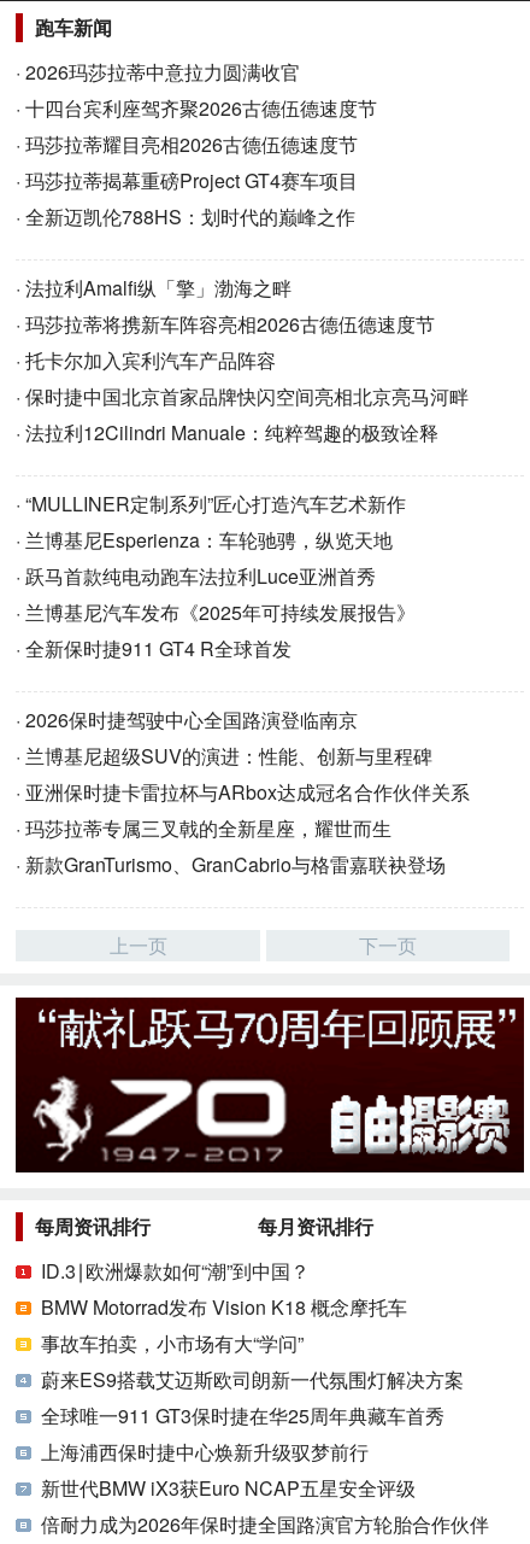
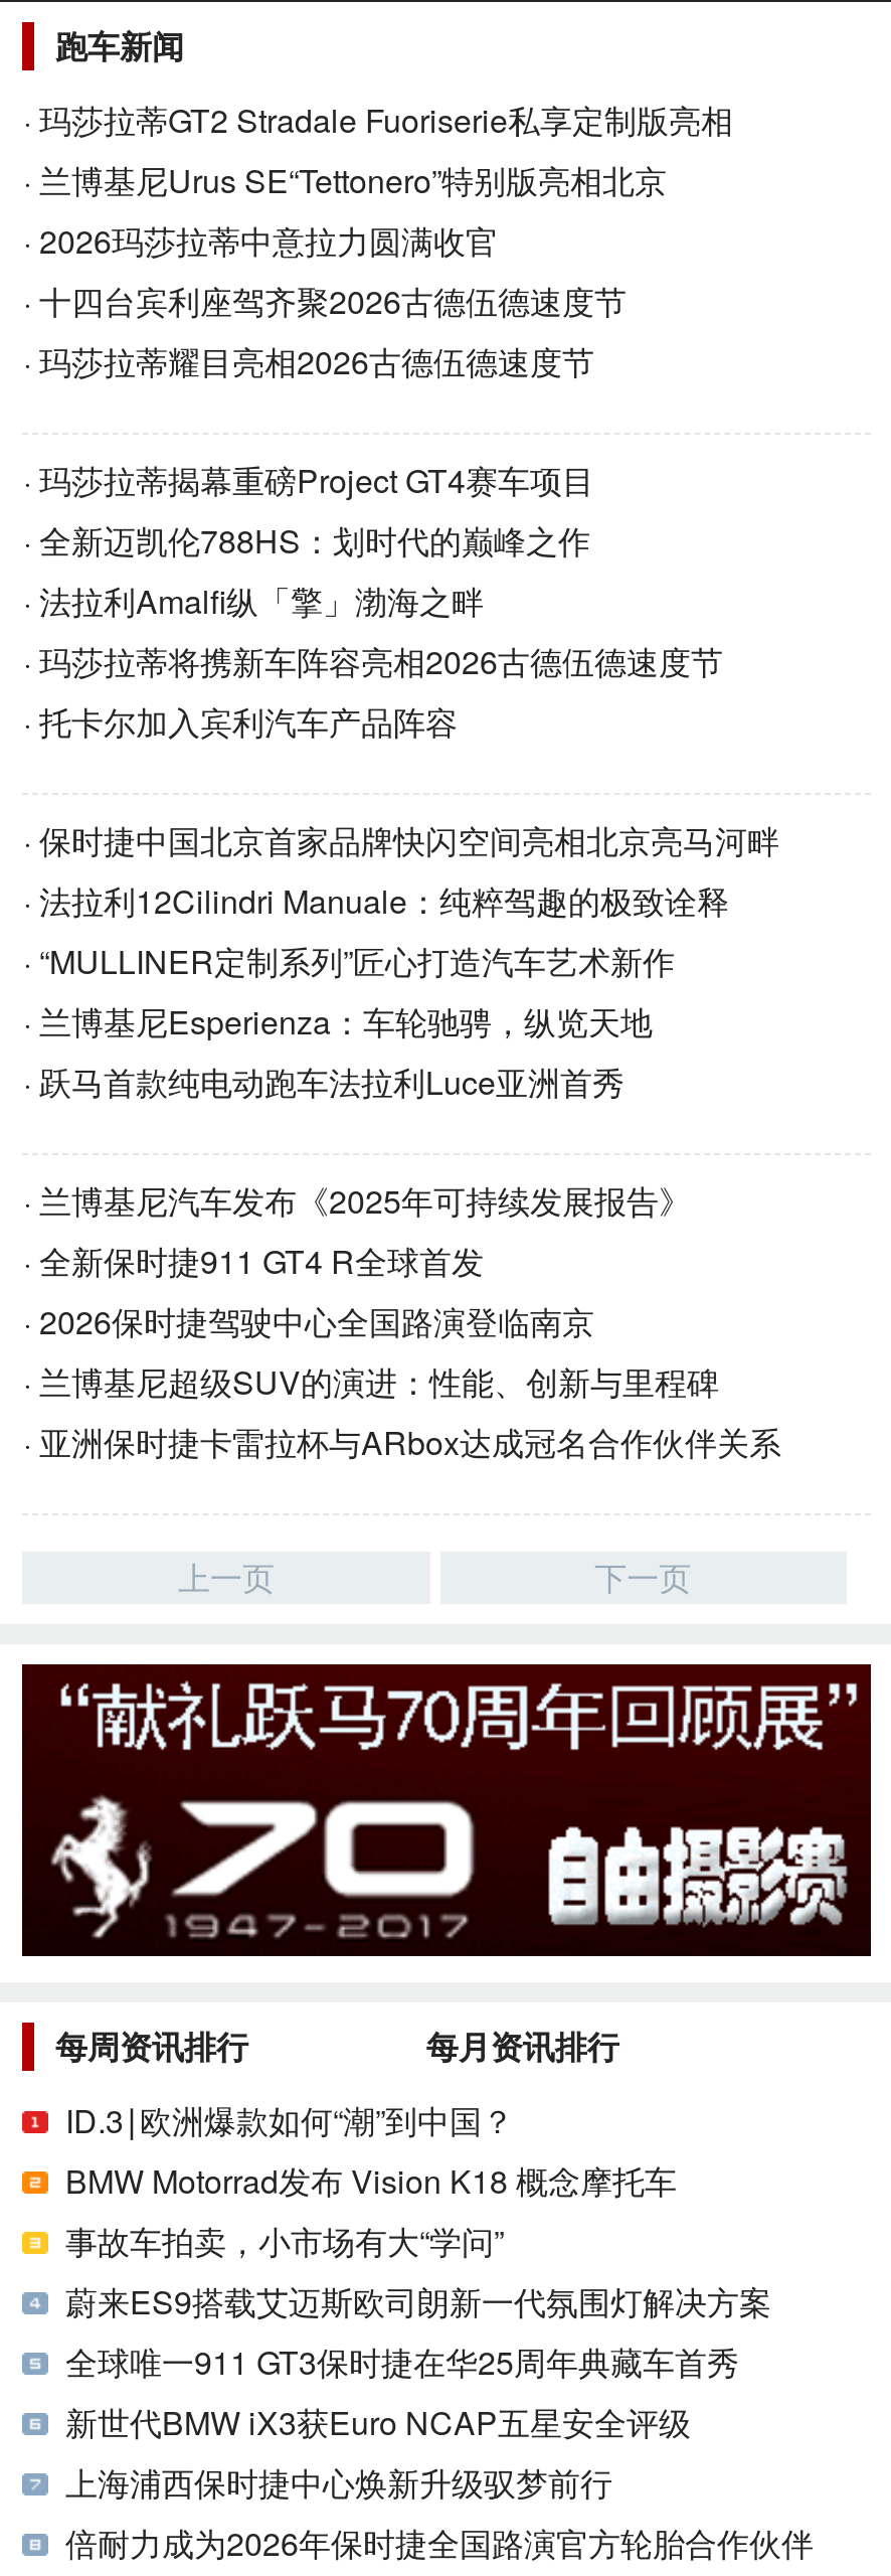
none -> [23,97,733,203] · 玛莎拉蒂GT2 Stradale Fuoriserie私享定制版亮相 | · 兰博基尼Urus SE“Tettonero”特别版亮相北京
moved [16,58,378,158] -> [23,217,626,384]: · 2026玛莎拉蒂中意拉力圆满收官 | · 十四台宾利座驾齐聚2026古德伍德速度节 | · 玛莎拉蒂耀目亮相2026古德伍德速度节
moved [16,166,358,230] -> [23,457,594,563]: · 玛莎拉蒂揭幕重磅Project GT4赛车项目 | · 全新迈凯伦788HS：划时代的巅峰之作
moved [16,274,435,374] -> [23,578,723,745]: · 法拉利Amalfi纵「擎」渤海之畔 | · 玛莎拉蒂将携新车阵容亮相2026古德伍德速度节 | · 托卡尔加入宾利汽车产品阵容
moved [16,382,469,446] -> [23,817,779,924]: · 保时捷中国北京首家品牌快闪空间亮相北京亮马河畔 | · 法拉利12Cilindri Manuale：纯粹驾趣的极致诠释
moved [16,490,406,590] -> [23,938,675,1105]: · “MULLINER定制系列”匠心打造汽车艺术新作 | · 兰博基尼Esperienza：车轮驰骋，纵览天地 | · 跃马首款纯电动跑车法拉利Luce亚洲首秀
moved [16,598,416,662] -> [23,1177,691,1284]: · 兰博基尼汽车发布《2025年可持续发展报告》 | · 全新保时捷911 GT4 R全球首发
moved [16,706,470,806] -> [23,1298,781,1465]: · 2026保时捷驾驶中心全国路演登临南京 | · 兰博基尼超级SUV的演进：性能、创新与里程碑 | · 亚洲保时捷卡雷拉杯与ARbox达成冠名合作伙伴关系
[16,814,446,878] · 玛莎拉蒂专属三叉戟的全新星座，耀世而生 | · 新款GranTurismo、GranCabrio与格雷嘉联袂登场 -> none
moved [42,1438,369,1466] -> [65,2460,612,2506]: 上海浦西保时捷中心焕新升级驭梦前行
moved [42,1474,416,1502] -> [65,2399,691,2446]: 新世代BMW iX3获Euro NCAP五星安全评级

